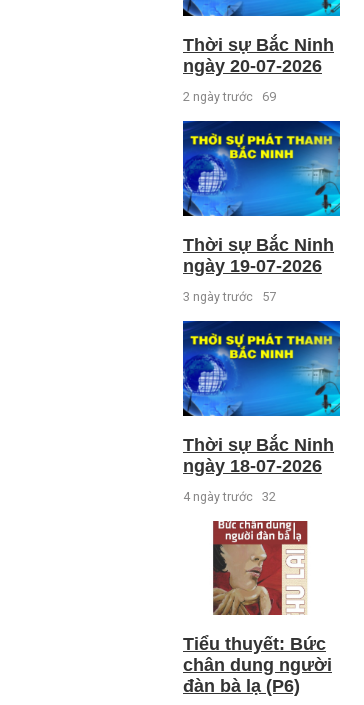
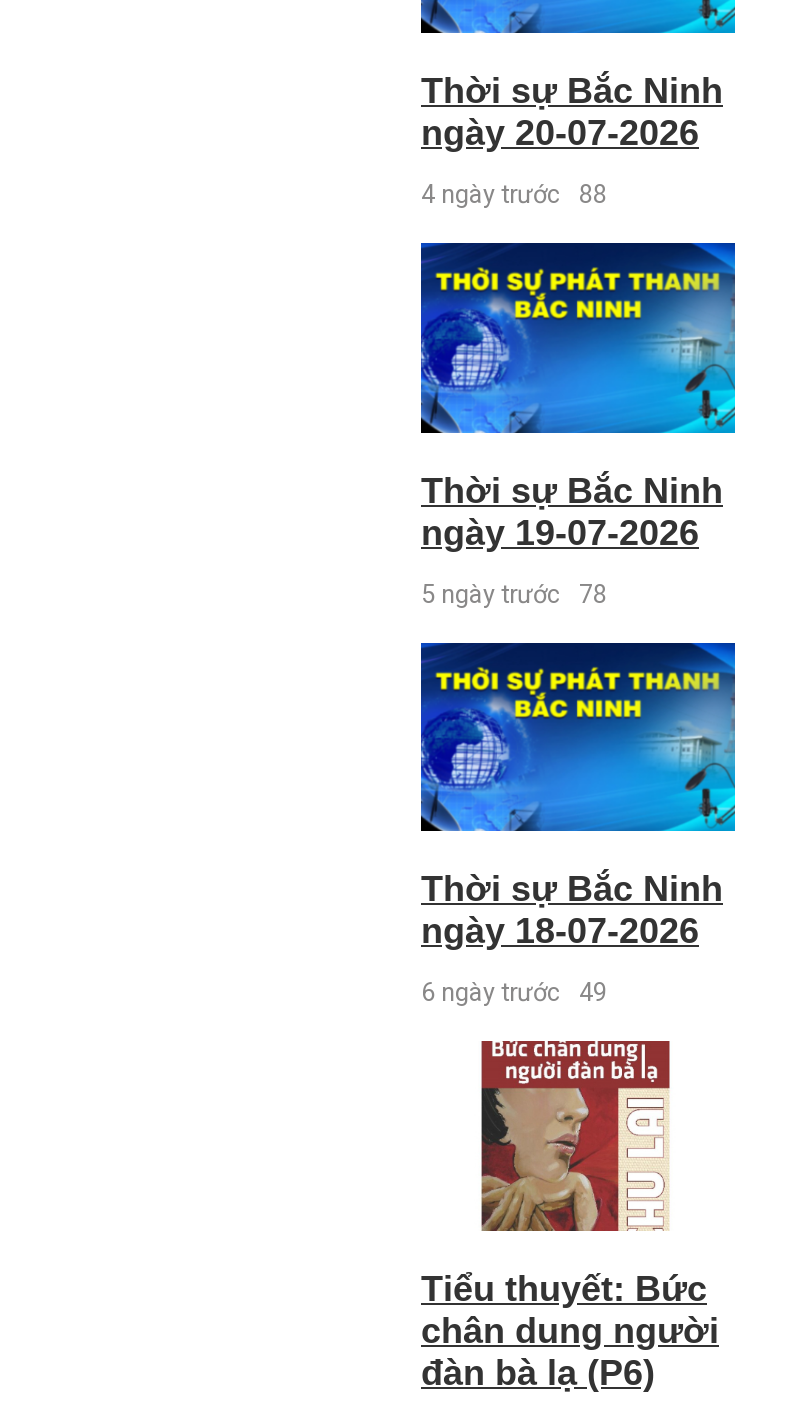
[183,89,276,104] 2 ngày trước 69 -> [421,179,607,209] 4 ngày trước 88
[183,289,276,304] 3 ngày trước 57 -> [421,578,607,608] 5 ngày trước 78
[183,488,276,503] 4 ngày trước 32 -> [421,977,607,1007] 6 ngày trước 49

